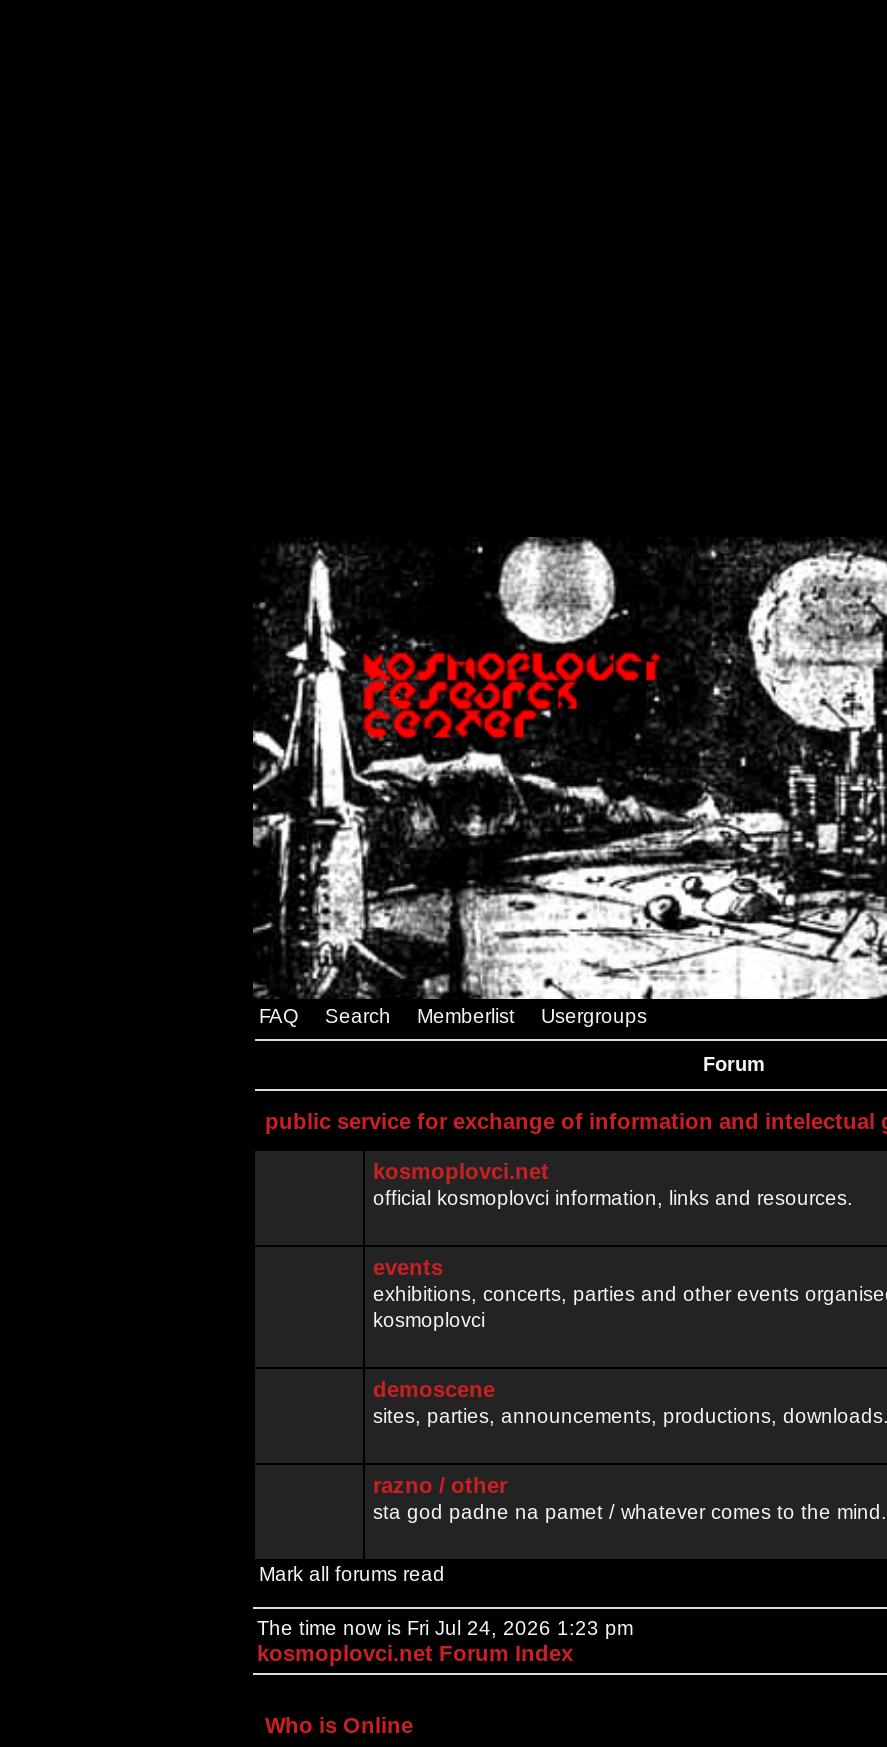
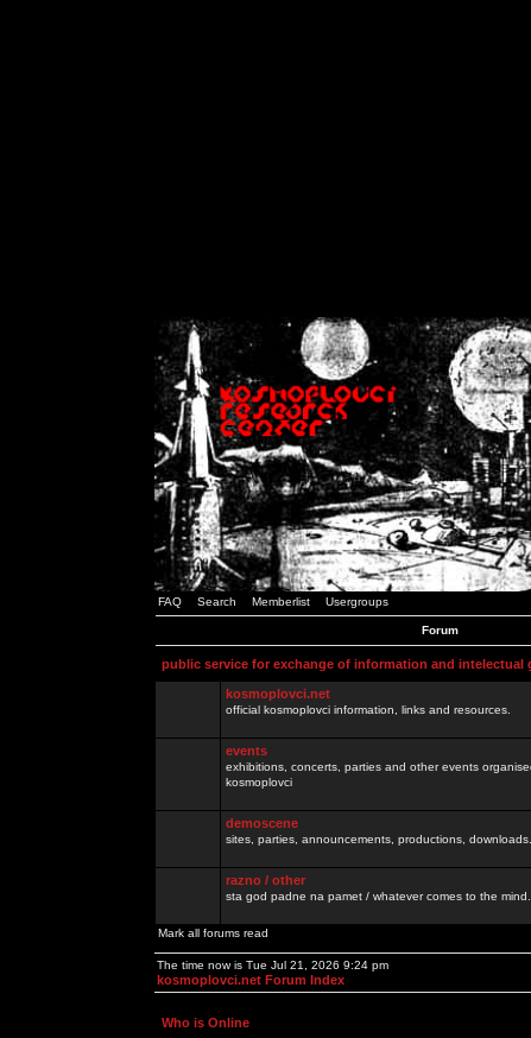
[257,1617,633,1639] The time now is Fri Jul 24, 2026 1:23 pm -> [157,958,388,971] The time now is Tue Jul 21, 2026 9:24 pm

